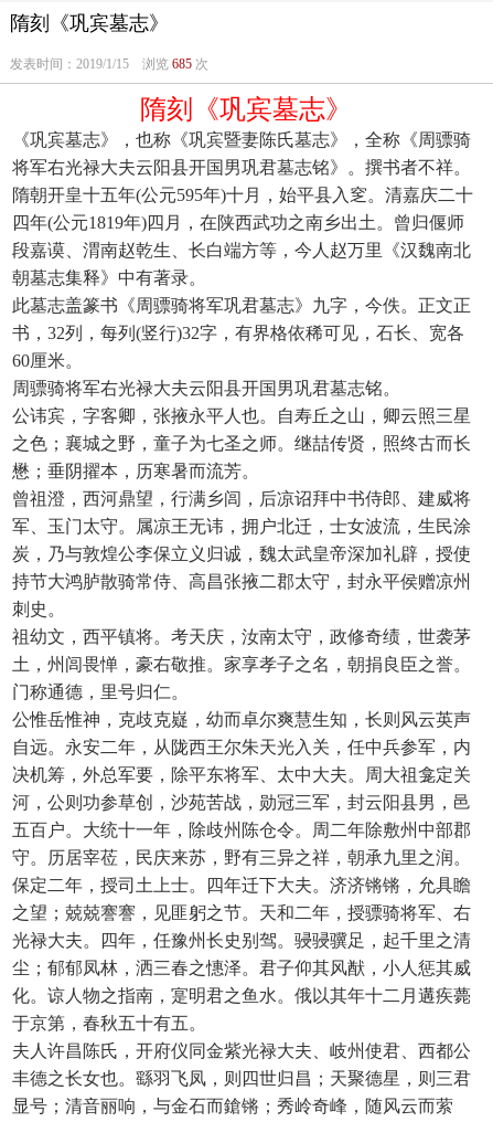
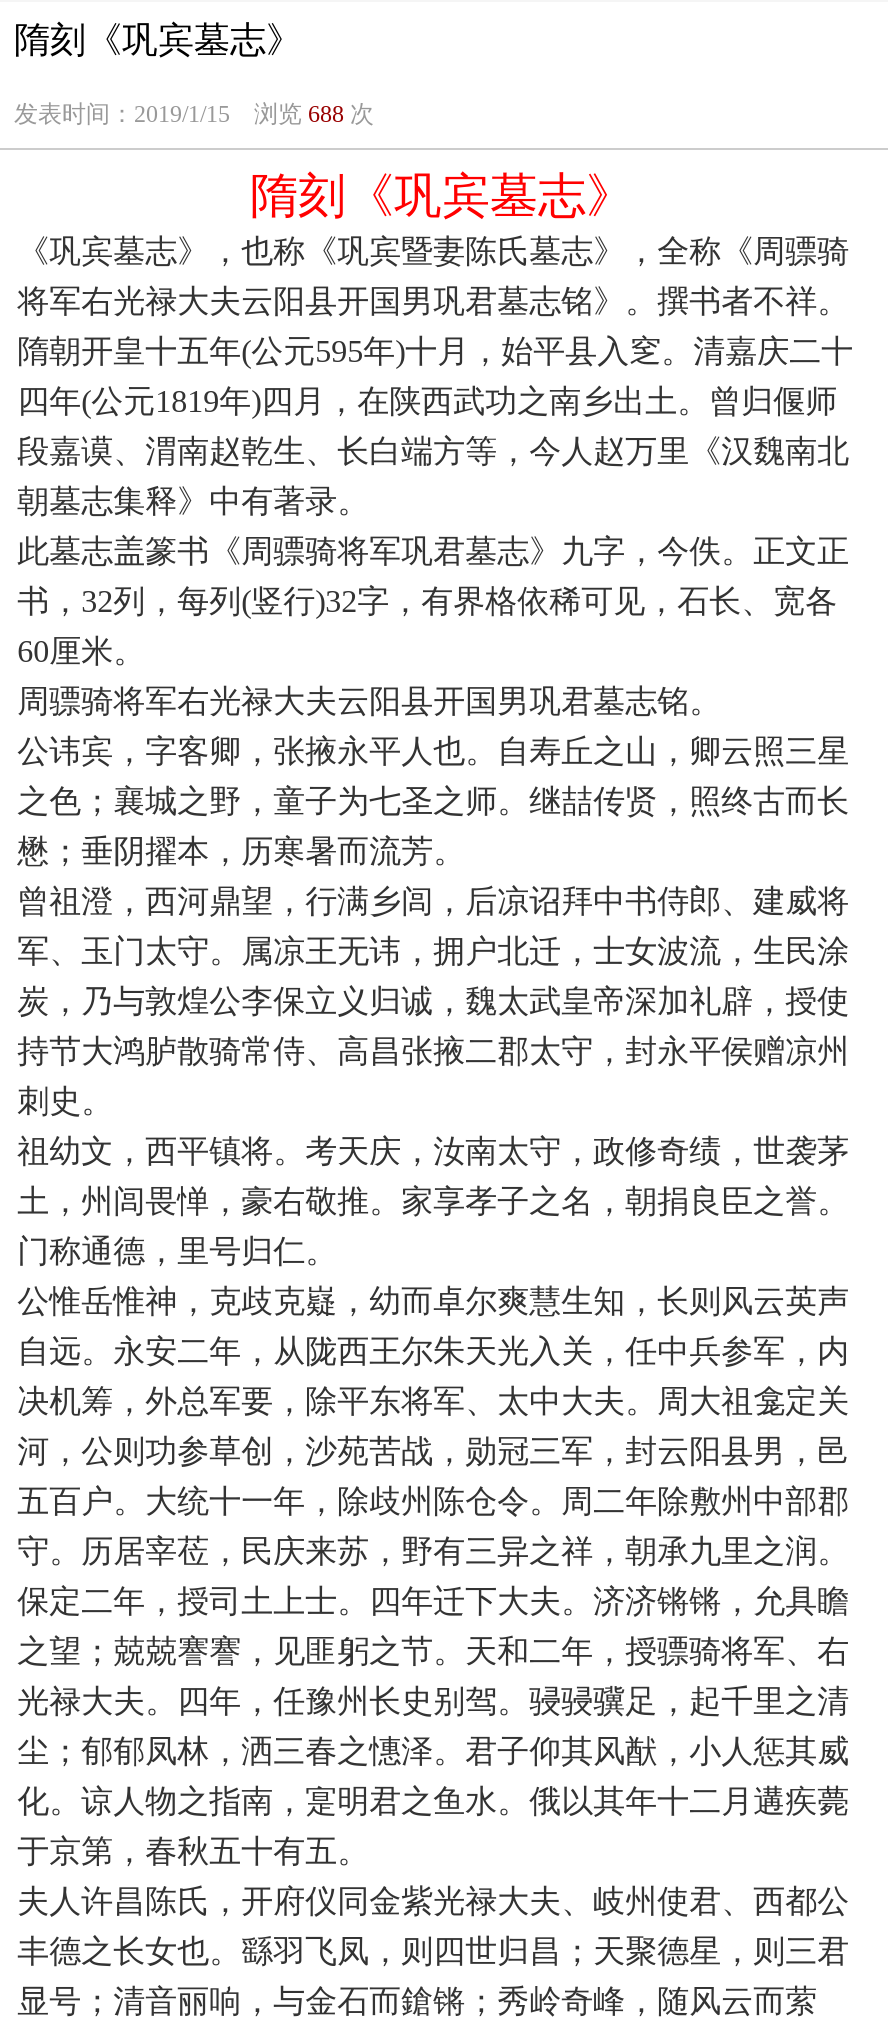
[10,56,208,72] 发表时间：2019/1/15 浏览685次 -> [14,100,374,128] 发表时间：2019/1/15 浏览688次

